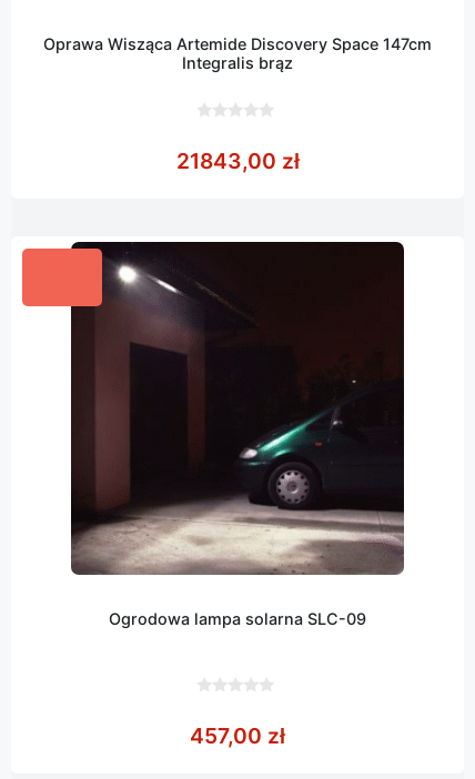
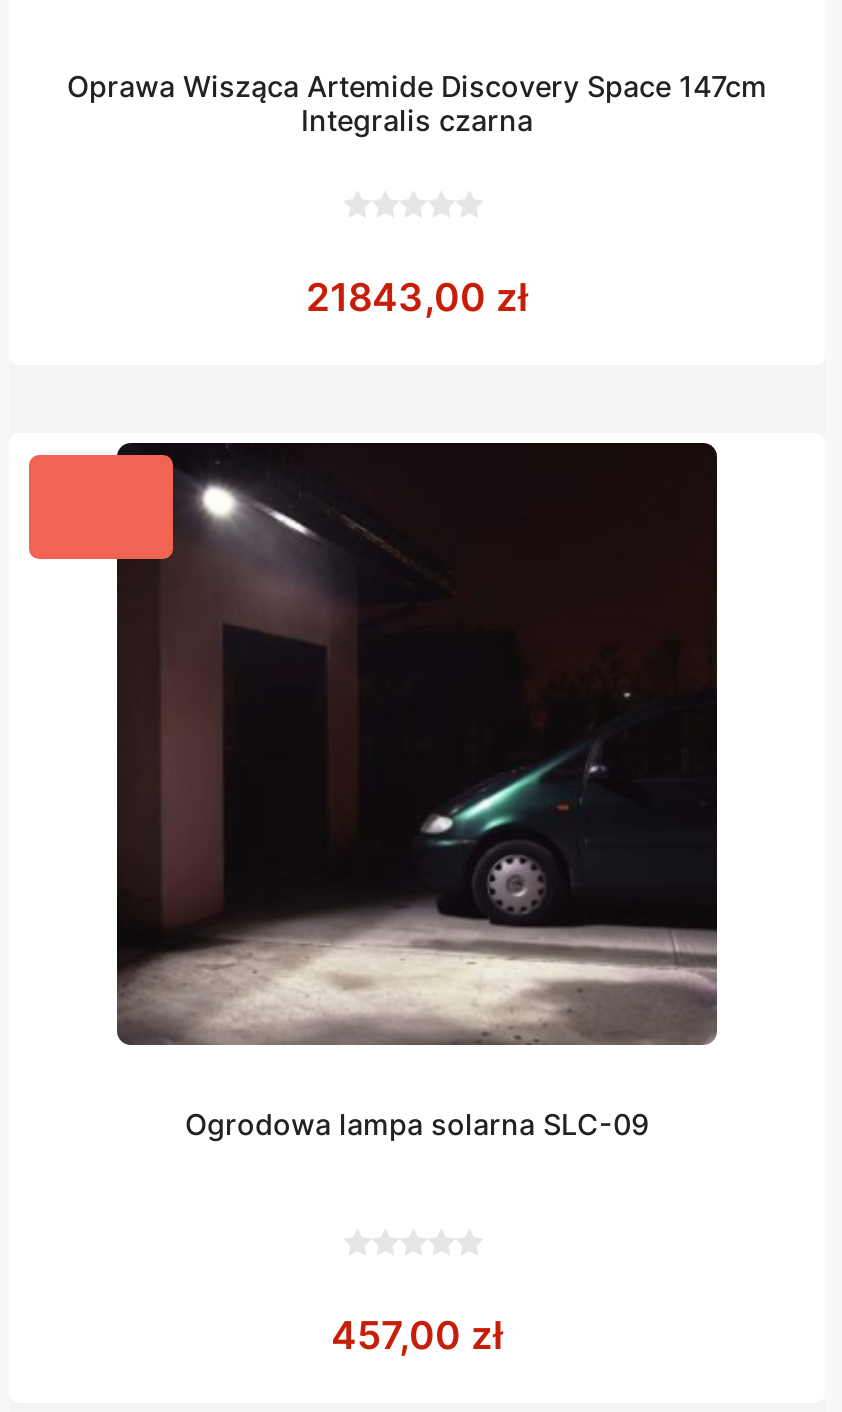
[182,53,293,72] Integralis brąz -> [301,103,533,137] Integralis czarna

